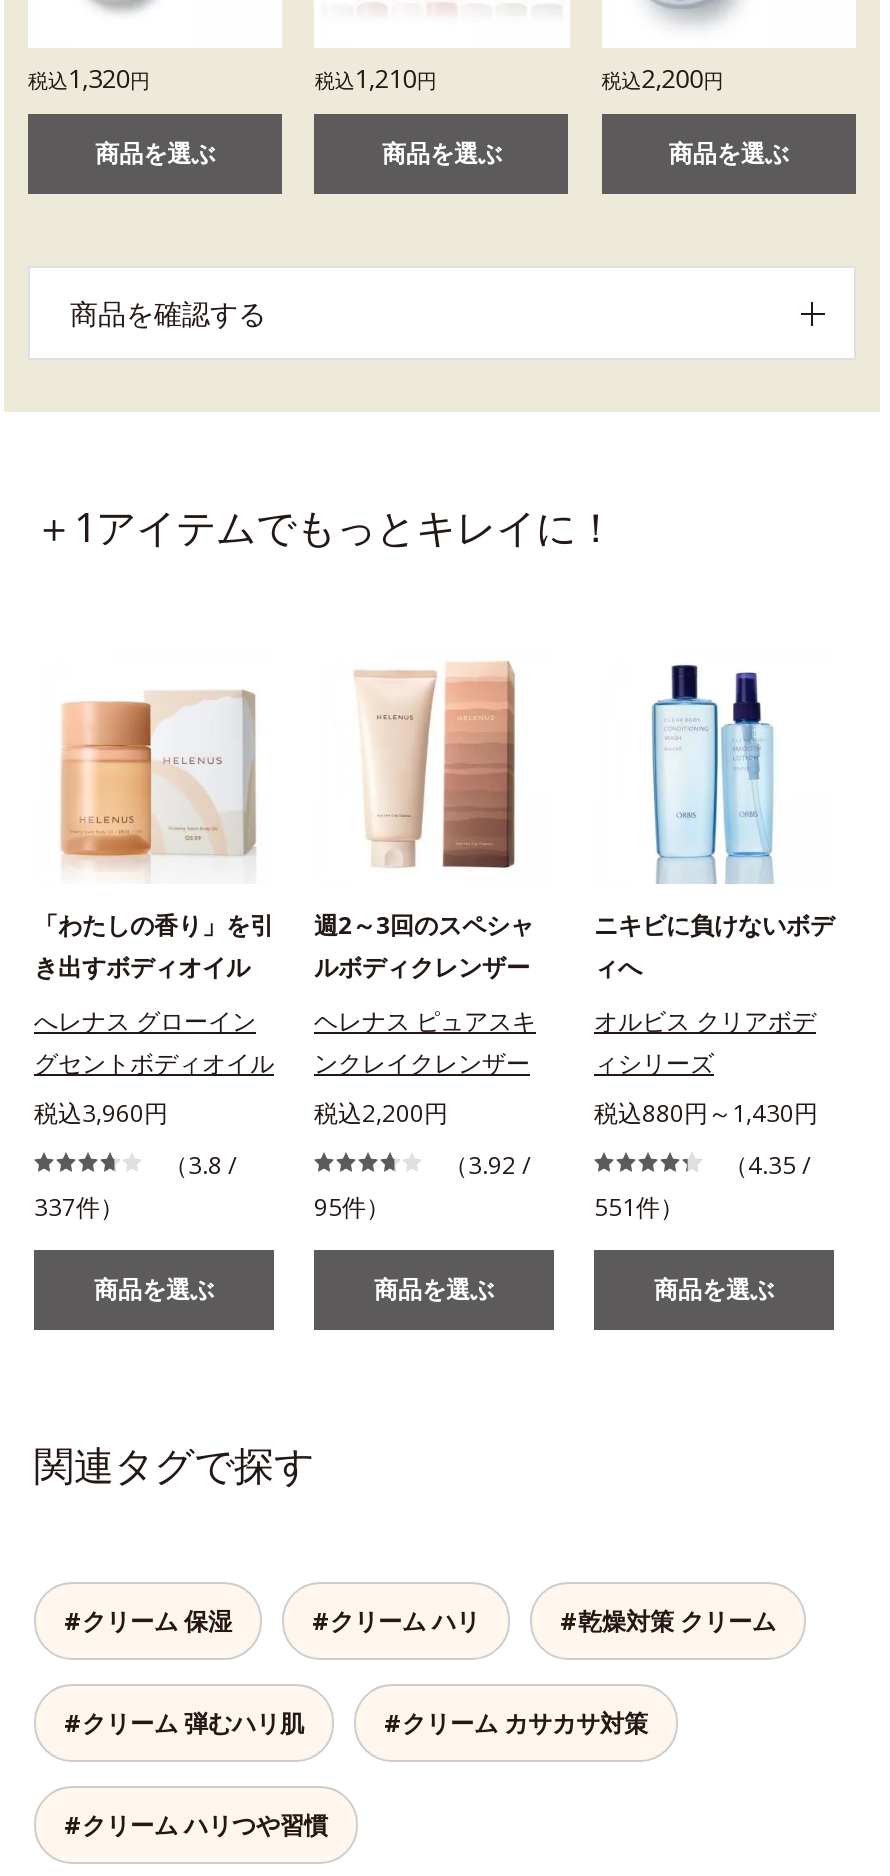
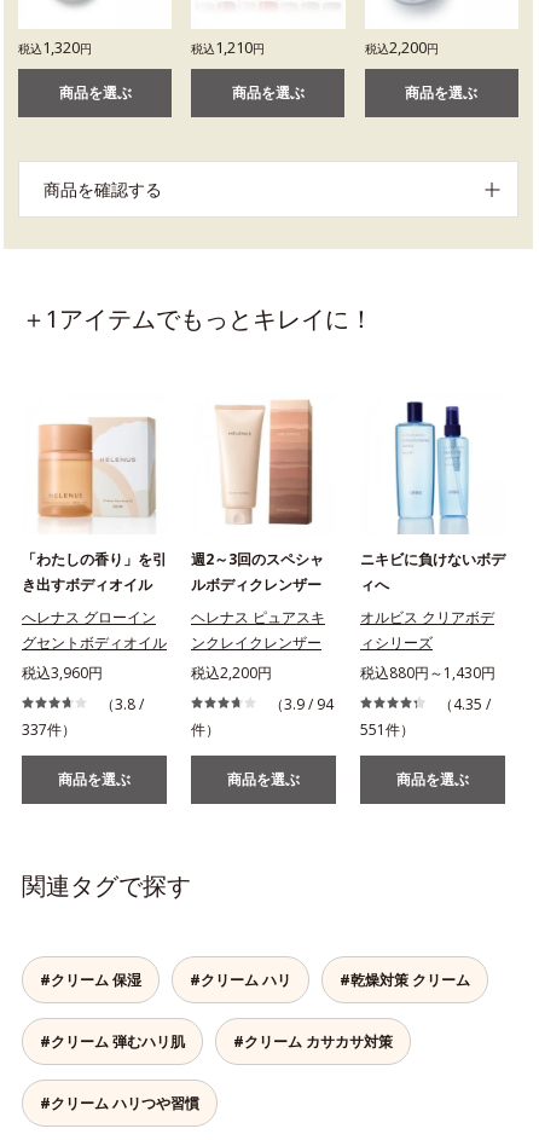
[314,1149,530,1225] （3.92 / | 95件） -> [191,694,334,740] （3.9 / 94 | 件）

